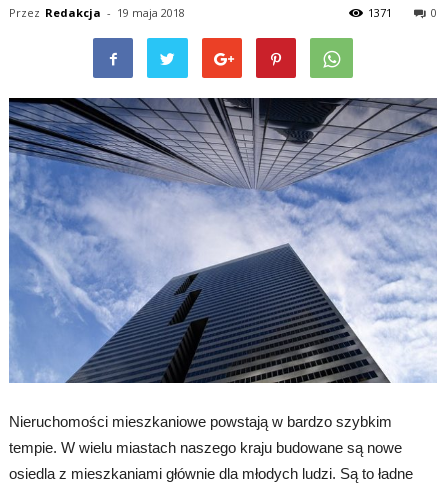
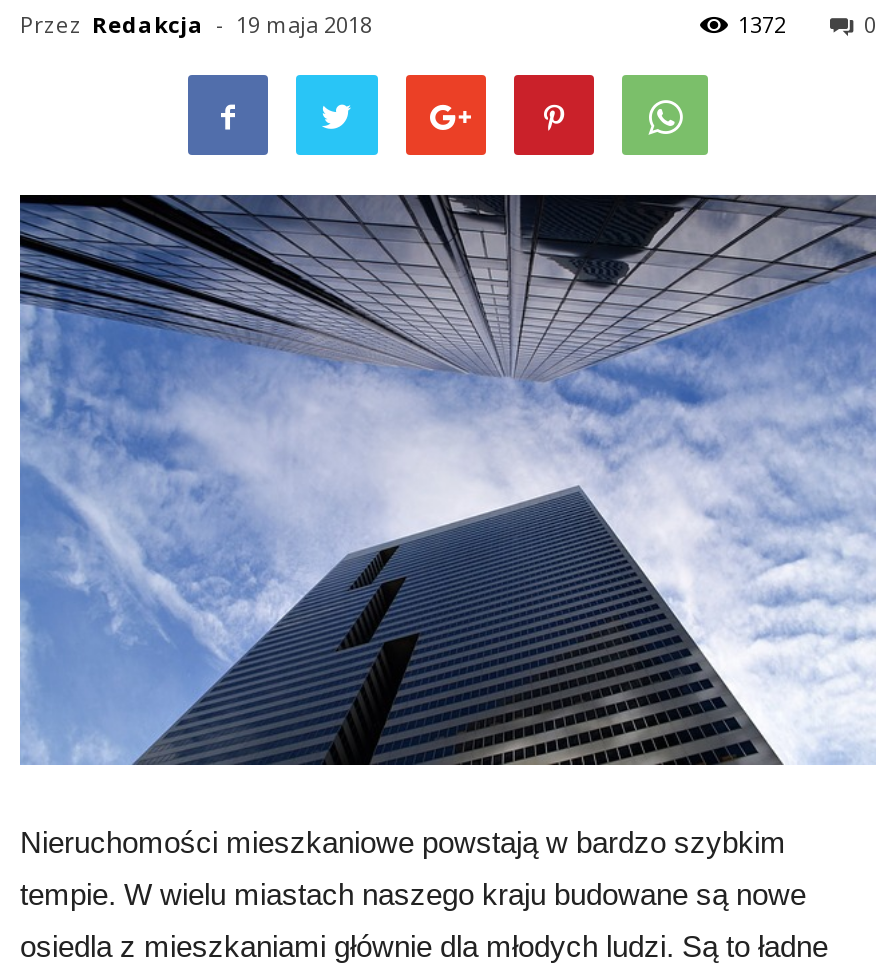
[368,5,392,20] 1371 -> [738,9,786,39] 1372

